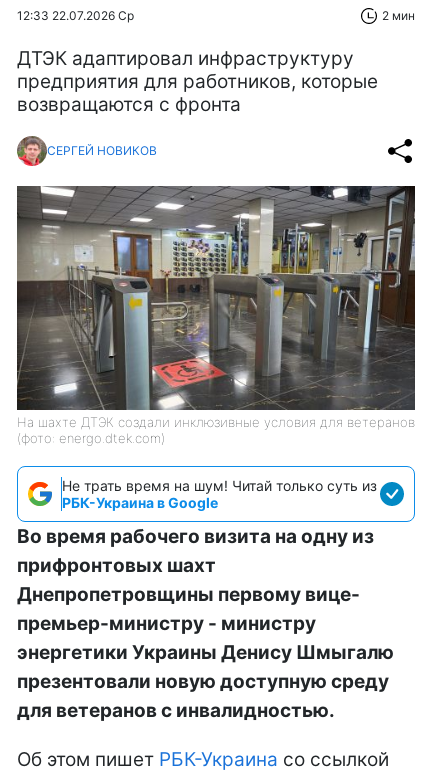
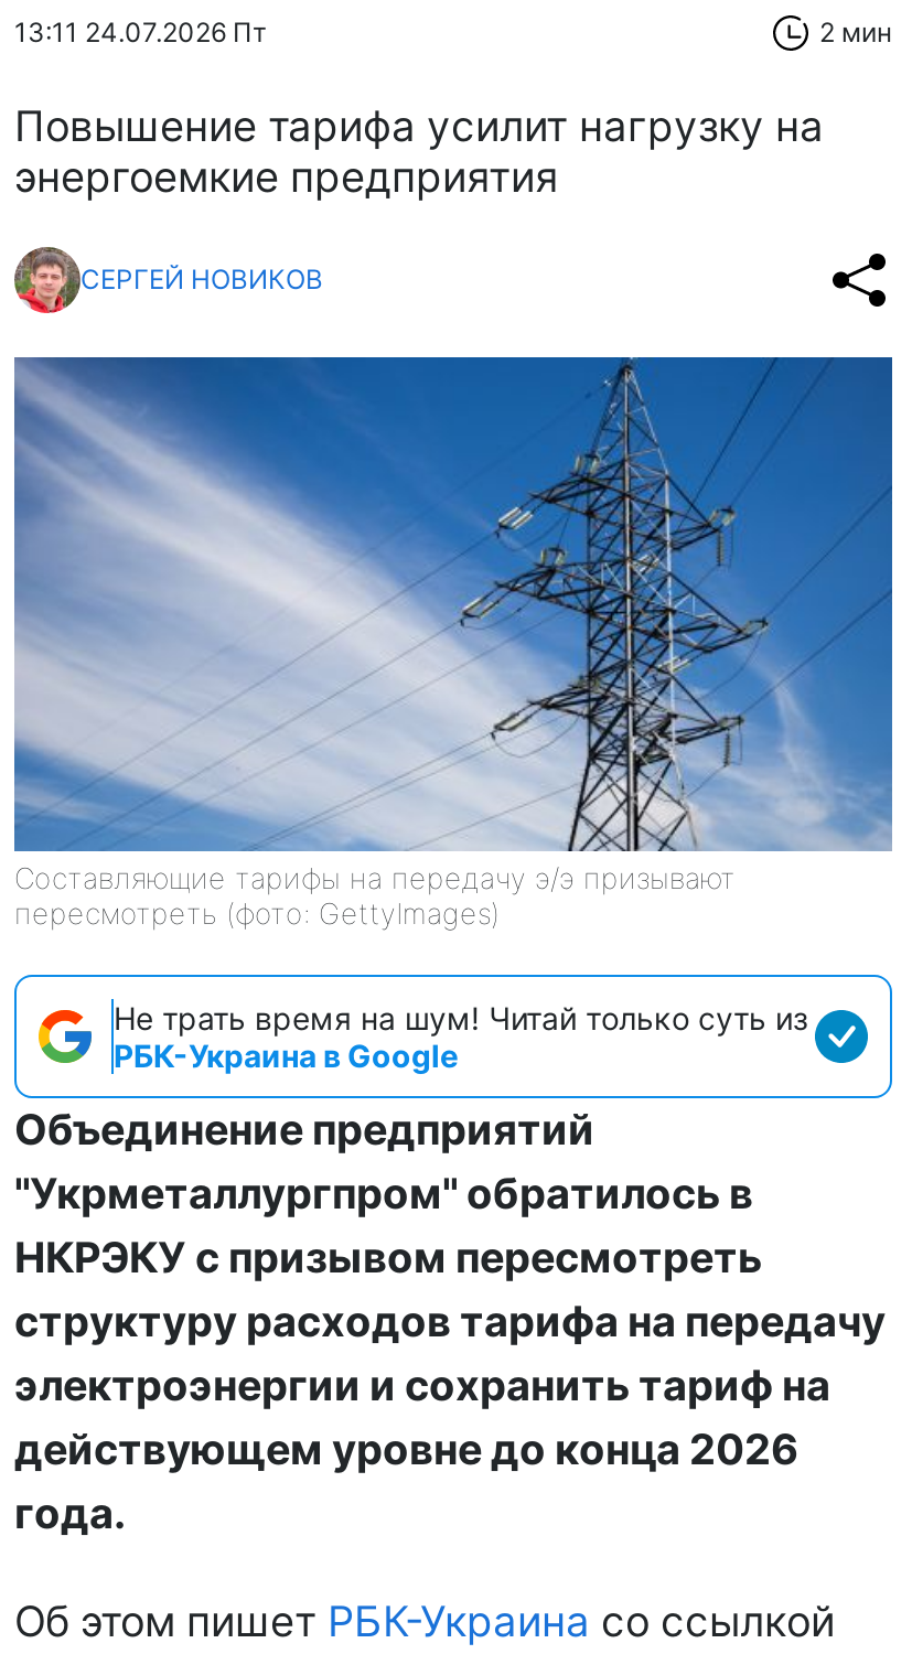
[17,8,134,23] 12:33 22.07.2026 Ср -> [14,15,266,48] 13:11 24.07.2026 Пт
[17,47,378,116] ДТЭК адаптировал инфраструктуру | предприятия для работников, которые | возвращаются с фронта -> [14,101,824,203] Повышение тарифа усилит нагрузку на | энергоемкие предприятия
[16,185,416,446] [image] | На шахте ДТЭК создали инклюзивные условия для ветеранов | (фото: energo.dtek.com) -> [12,355,894,930] [image] | Составляющие тарифы на передачу э/э призывают | пересмотреть (фото: GettyImages)
[17,525,394,722] Во время рабочего визита на одну из | прифронтовых шахт | Днепропетровщины первому вице- | премьер-министру - министру | энергетики Украины Денису Шмыгалю | презентовали новую доступную среду | для ветеранов с инвалидностью. -> [14,1104,886,1539] Объединение предприятий | "Укрметаллургпром" обратилось в | НКРЭКУ с призывом пересмотреть | структуру расходов тарифа на передачу | электроэнергии и сохранить тариф на | действующем уровне до конца 2026 | года.

